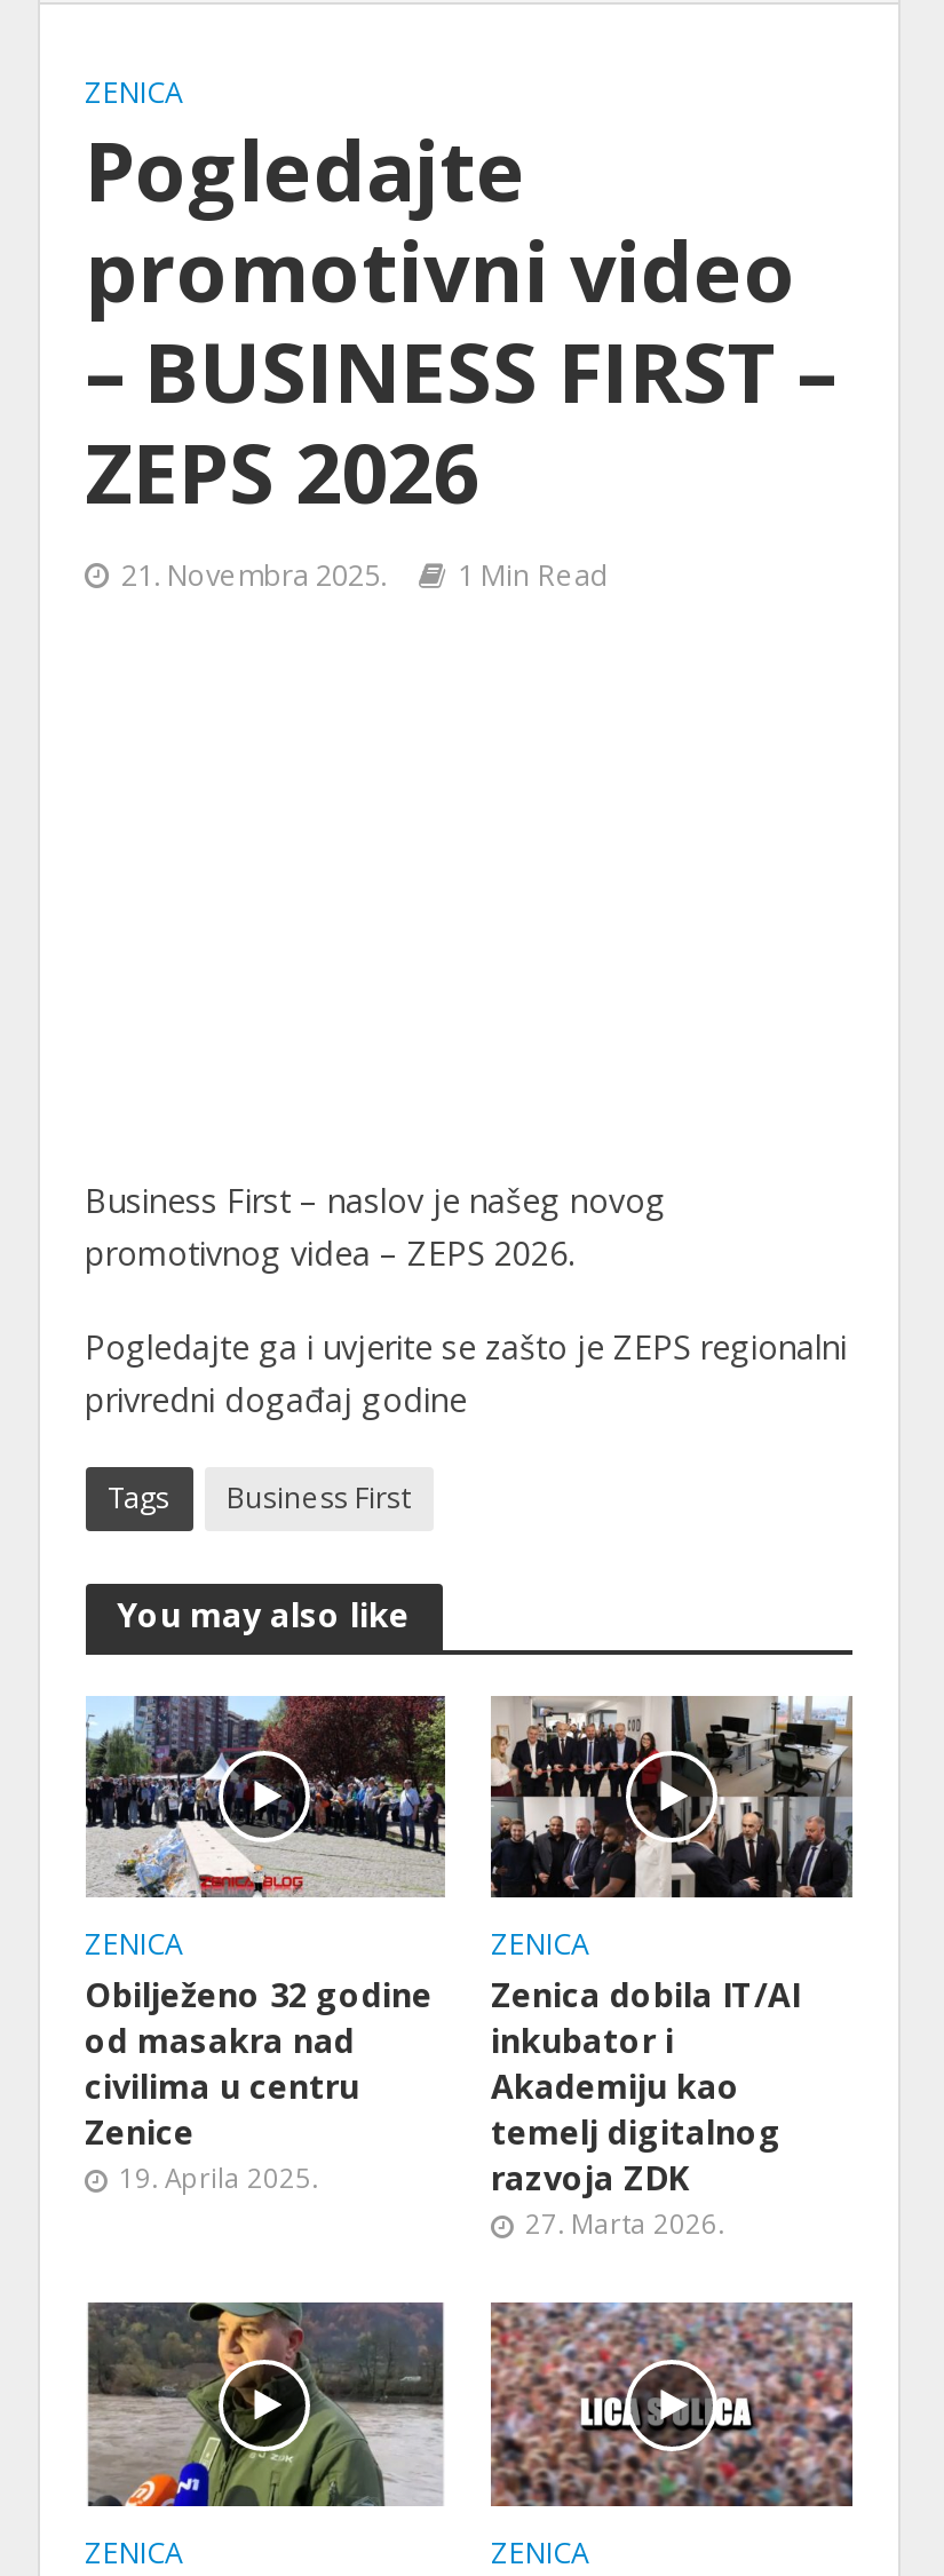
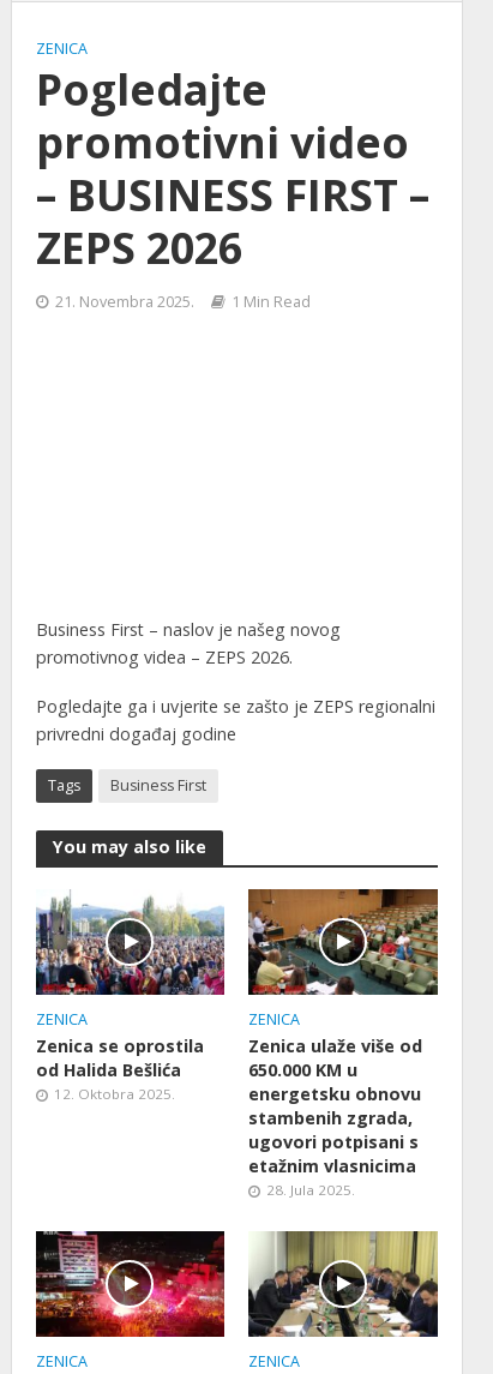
[84,1694,447,2196] [image] | Obilježeno 32 godine | od masakra nad | civilima u centru | Zenice | 19. Aprila 2025. -> [35,889,226,1103] [image] | Zenica se oprostila | od Halida Bešlića | 12. Oktobra 2025.
[489,1696,852,2242] [image] | Zenica dobila IT/AI | inkubator i | Akademiju kao | temelj digitalnog | razvoja ZDK | 27. Marta 2026. -> [247,888,439,1199] [image] | Zenica ulaže više od | 650.000 KM u | energetsku obnovu | stambenih zgrada, | ugovori potpisani s | etažnim vlasnicima | 28. Jula 2025.
[86,2300,445,2511] [image] -> [35,1230,226,1338] [image]
[489,2302,855,2511] [image] -> [248,1230,439,1338] [image]

